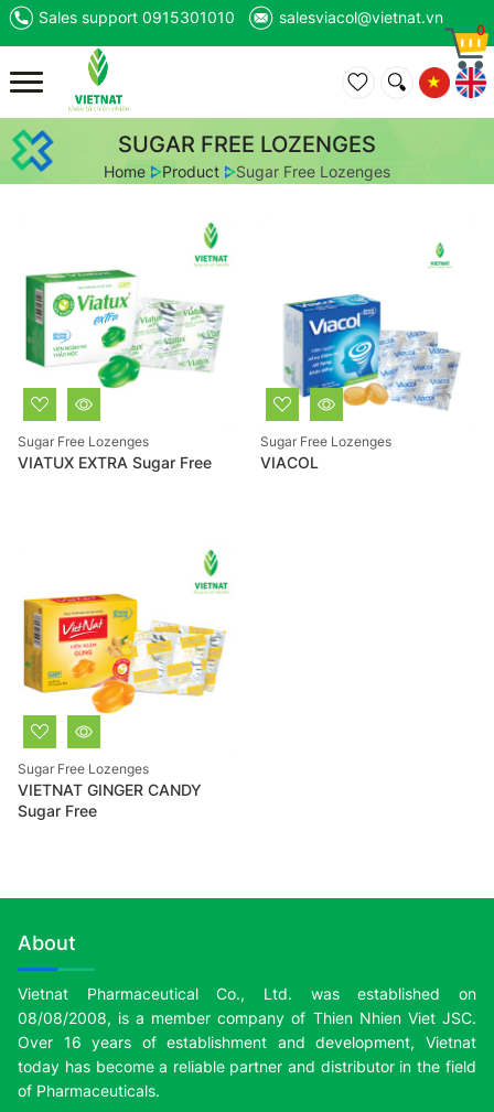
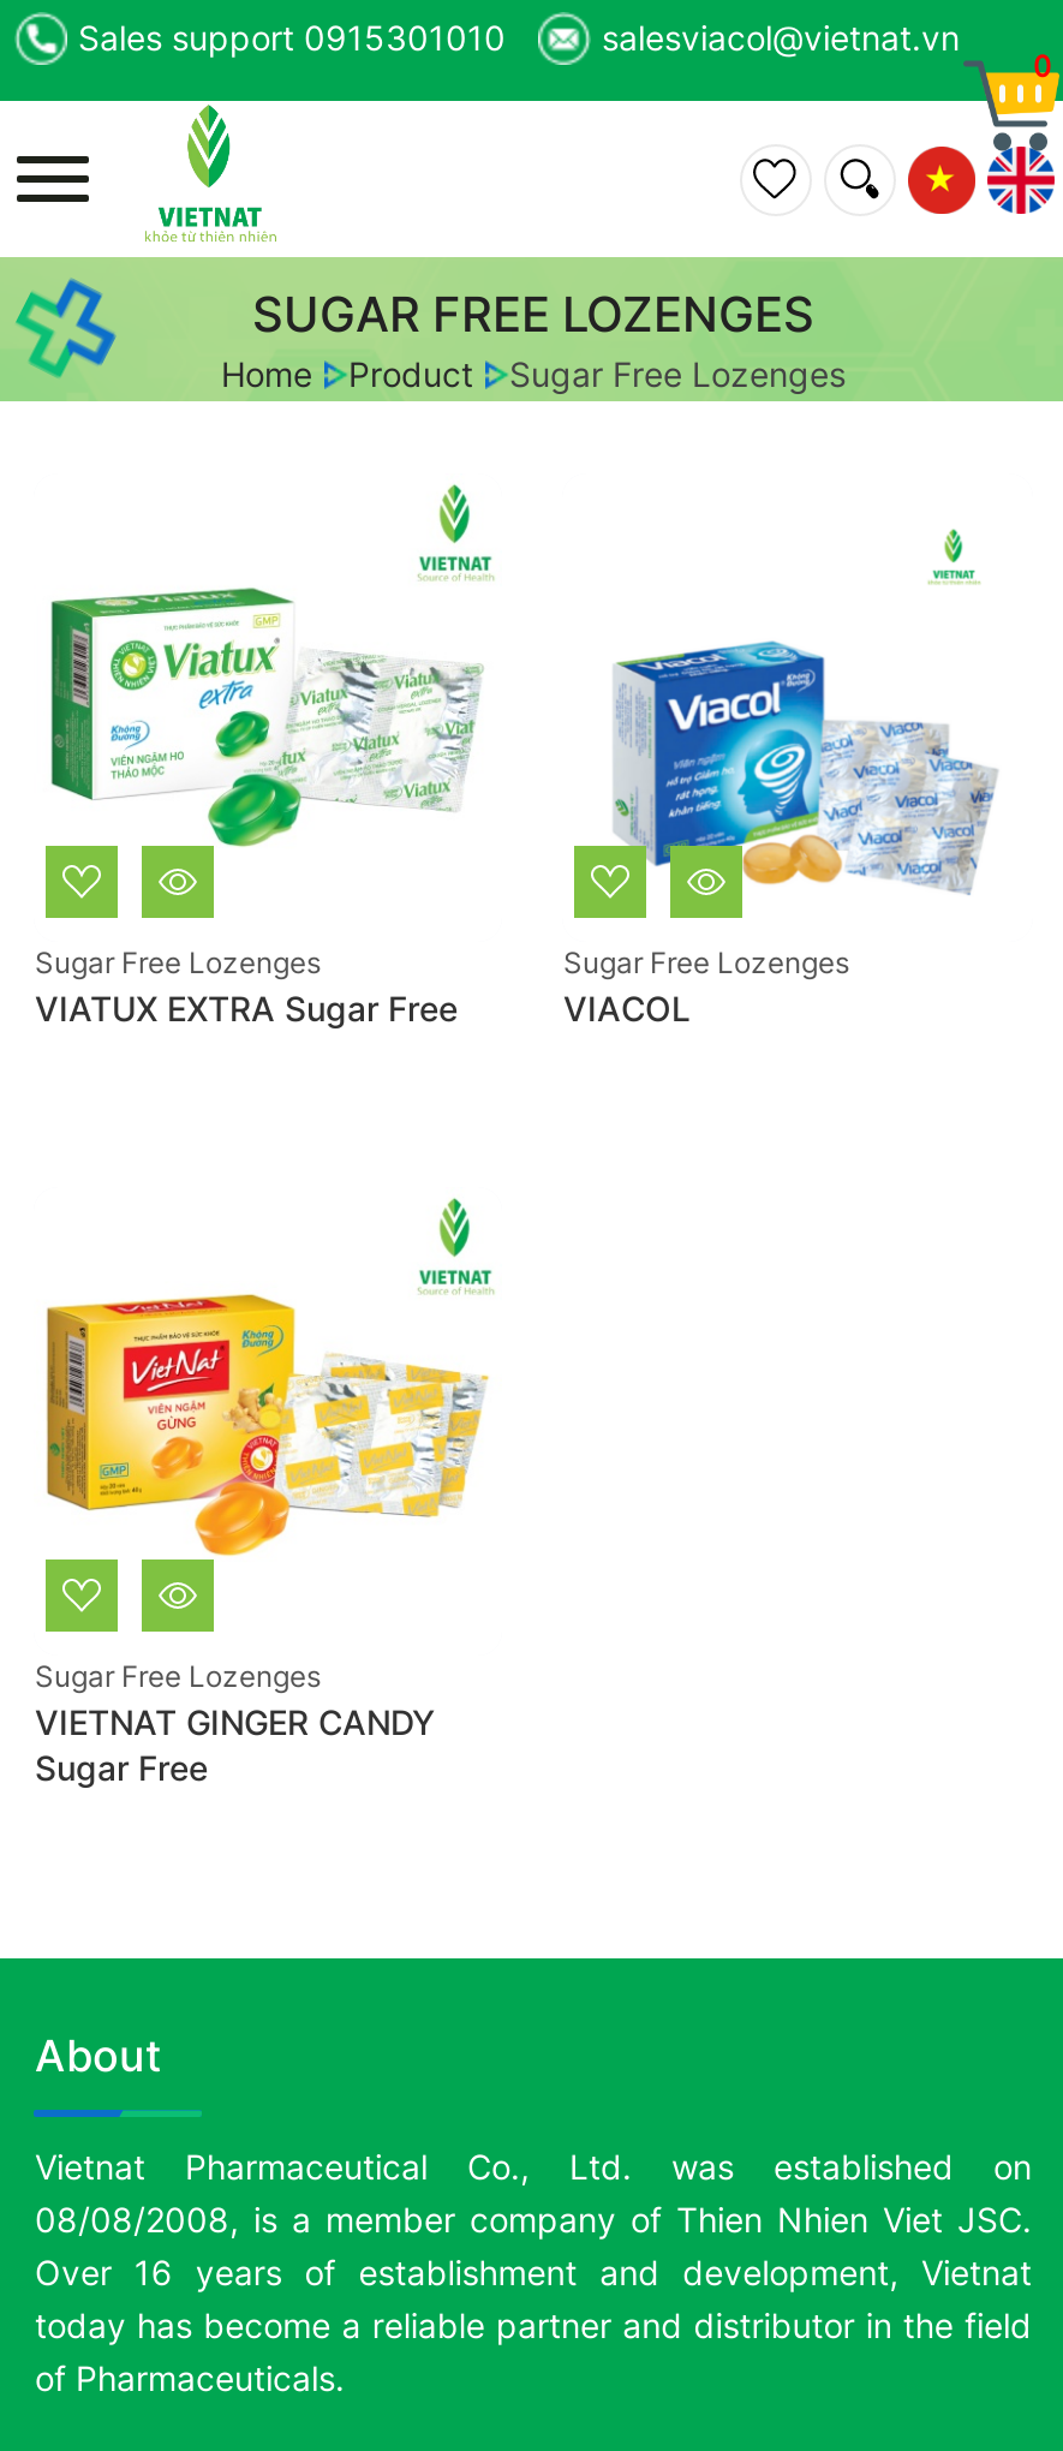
[10,129,54,172] [image] -> [14,279,118,380] [image]

